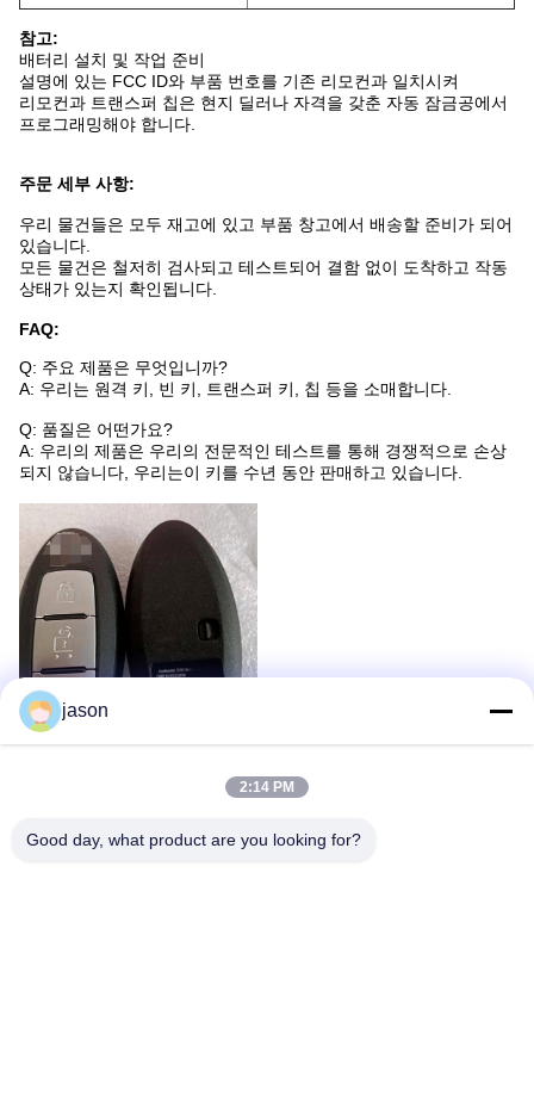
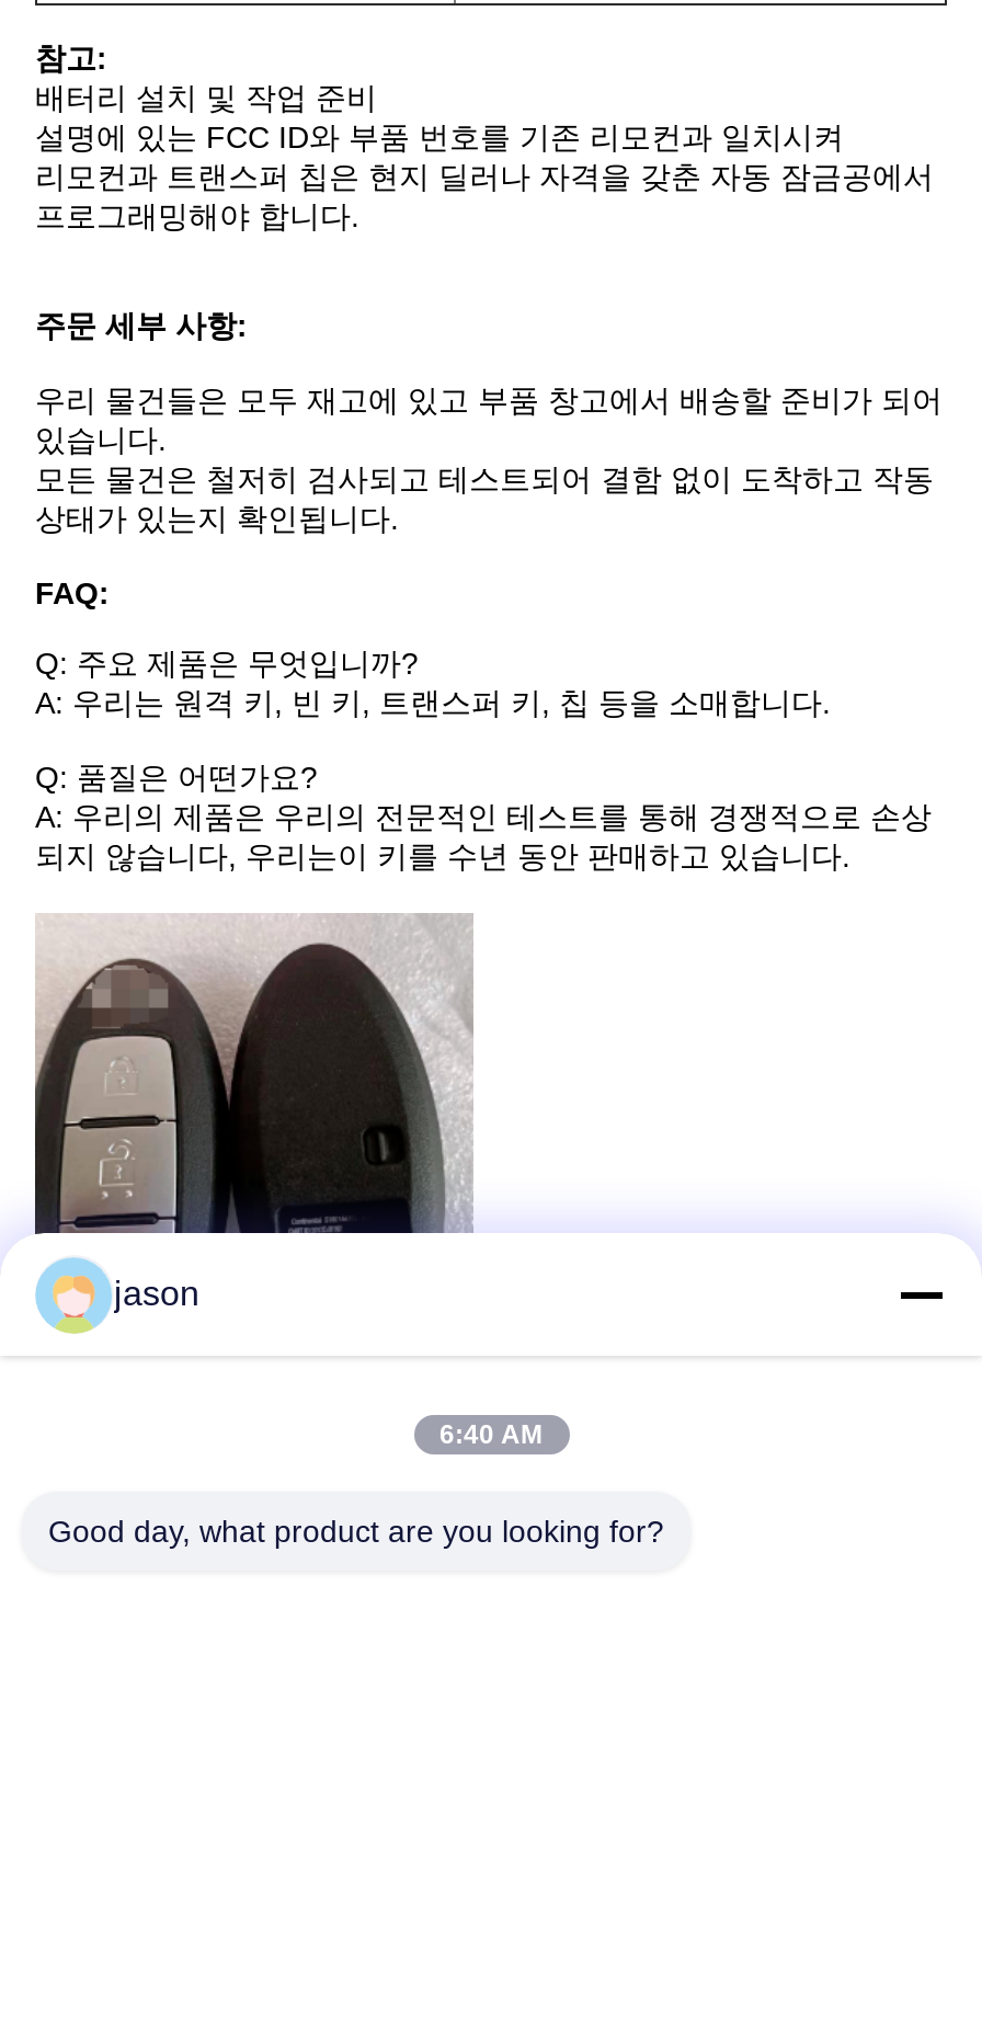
[240,779,294,795] 2:14 PM -> [439,1419,543,1450] 6:40 AM

